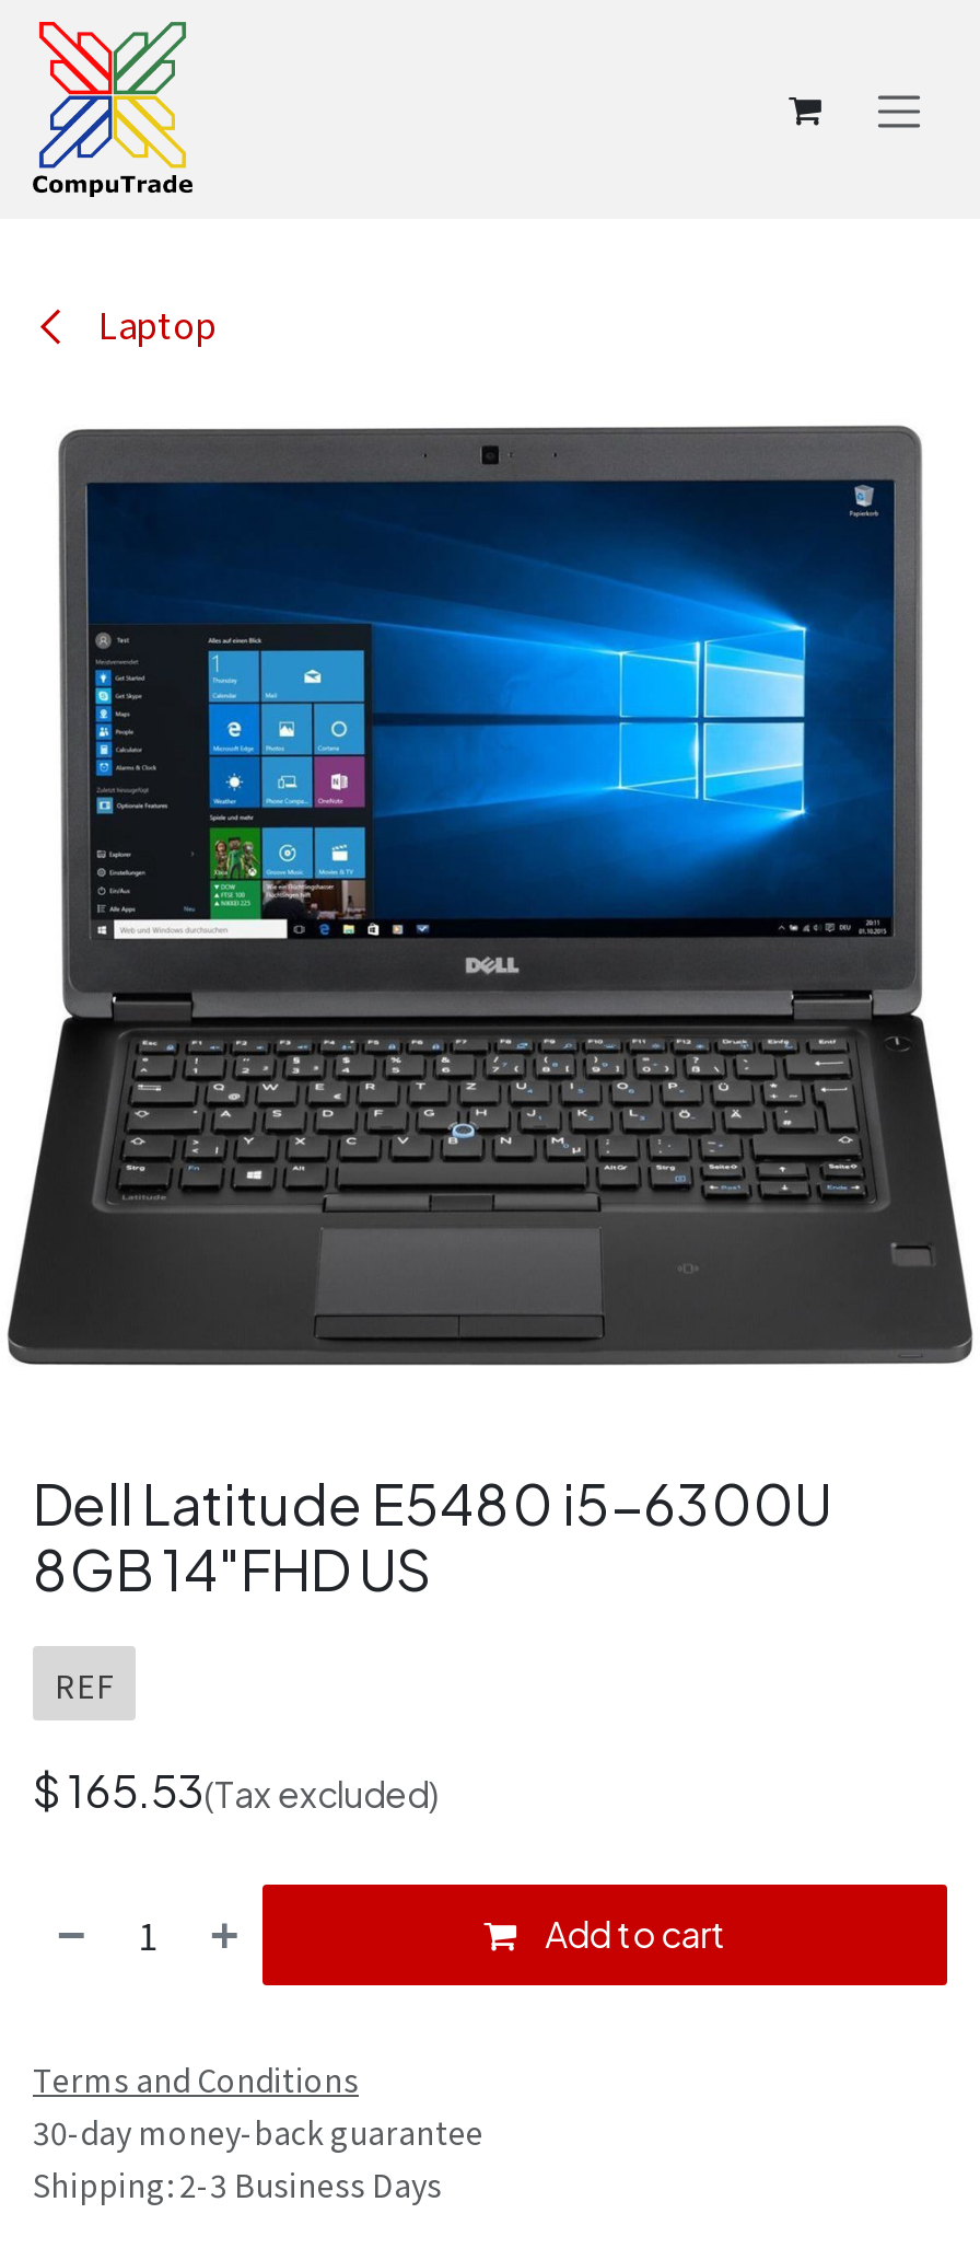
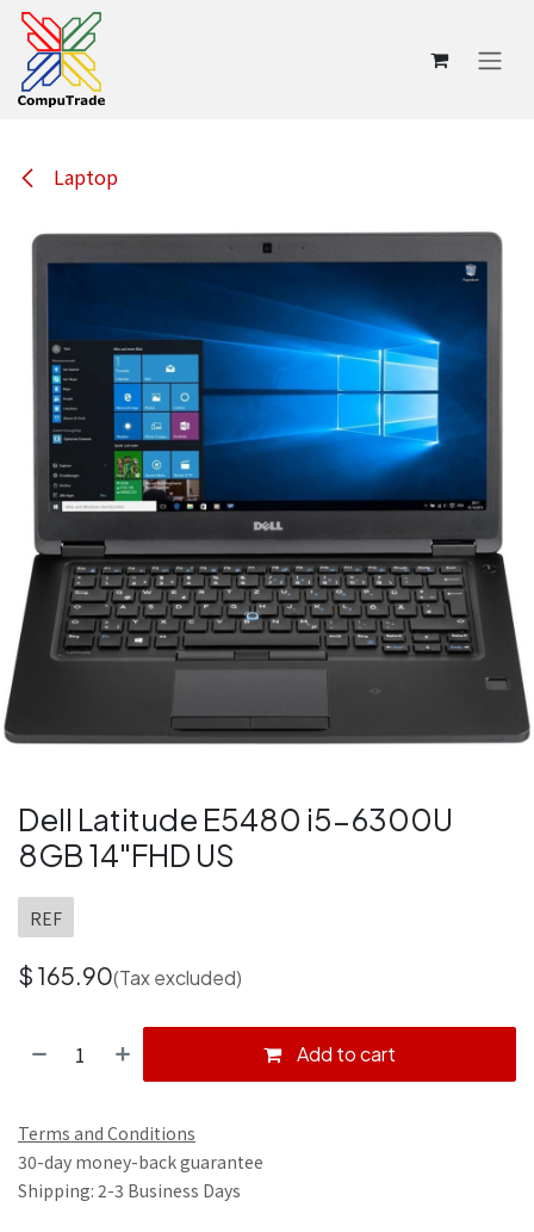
[33,1763,440,1817] $165.53(Tax excluded) -> [18,960,242,990] $165.90(Tax excluded)

